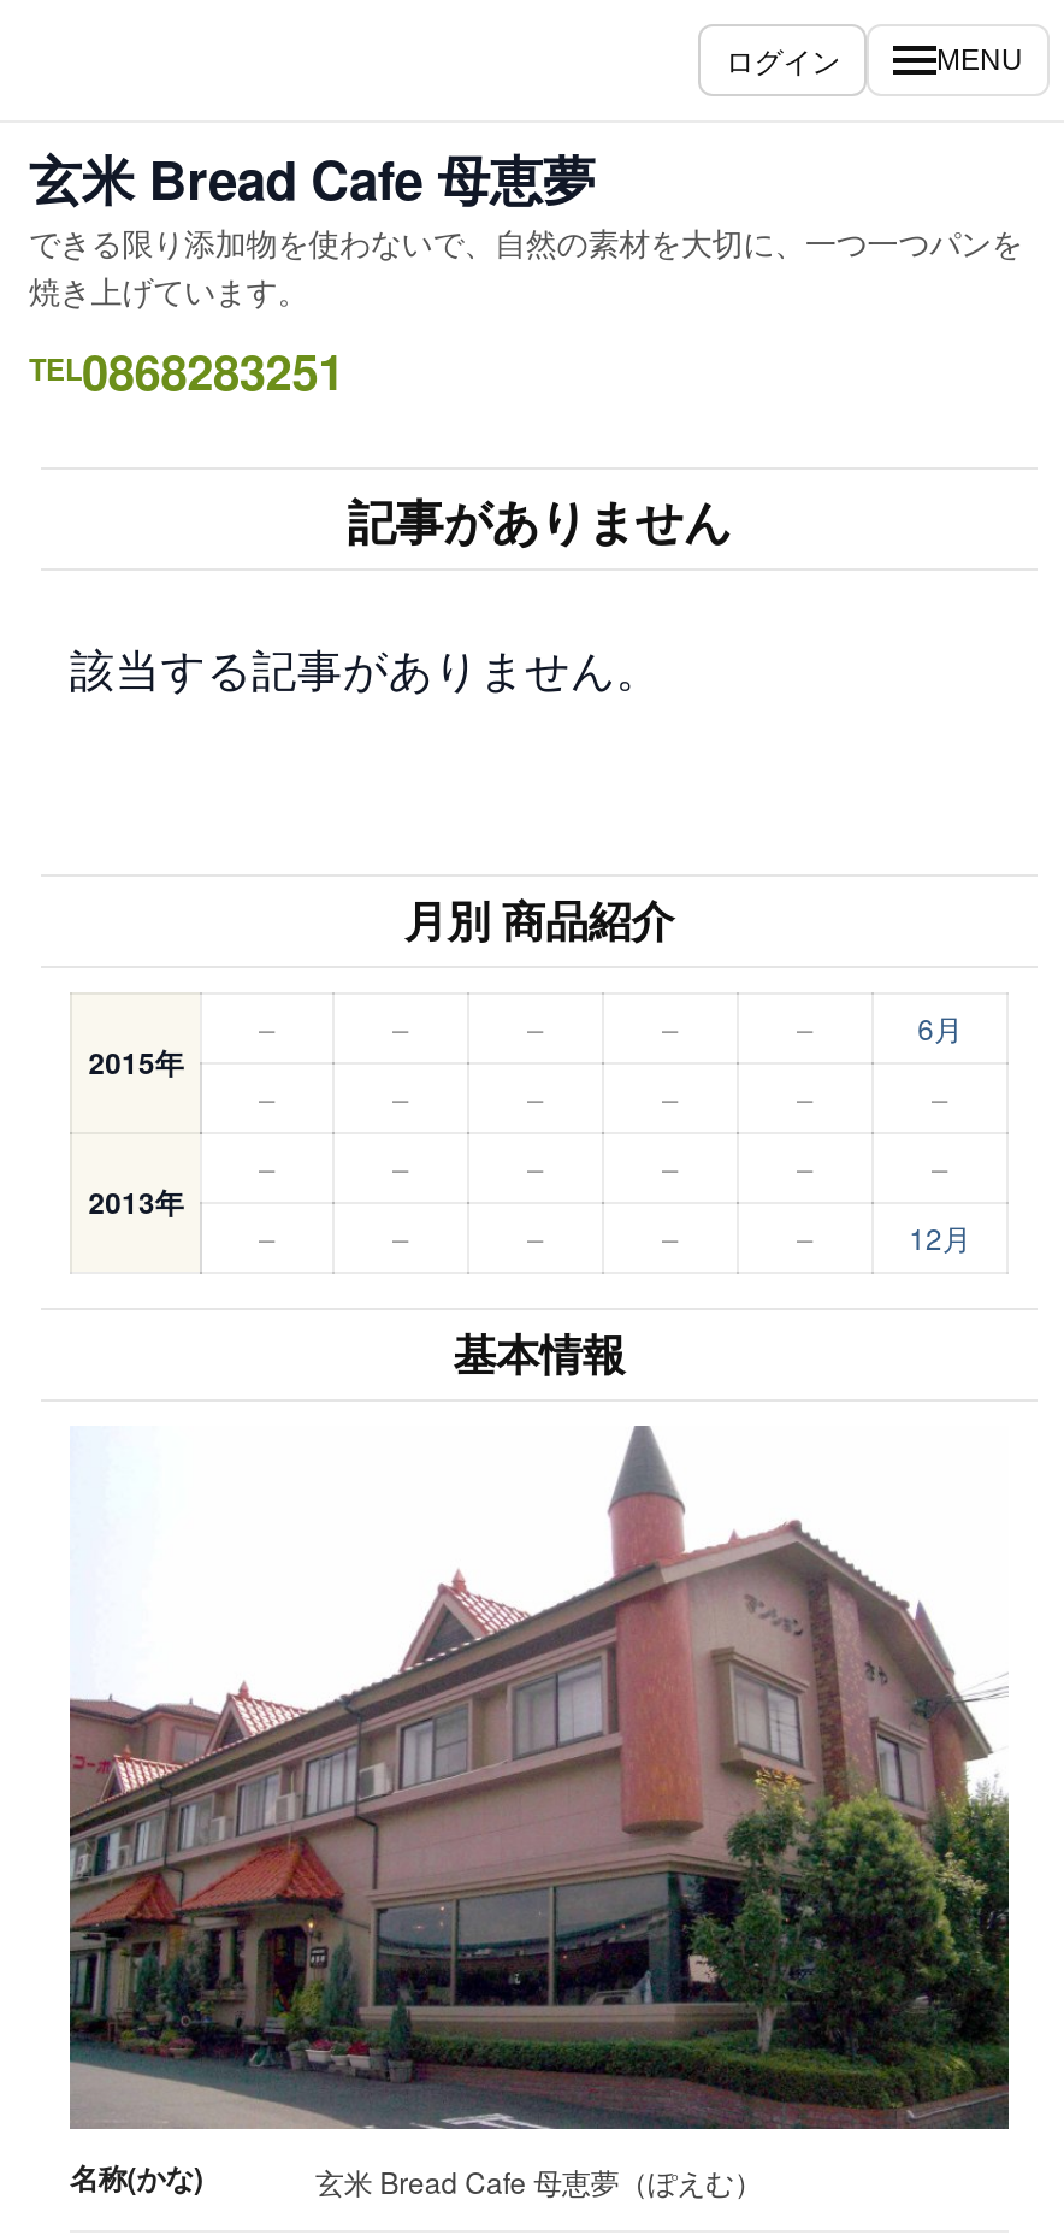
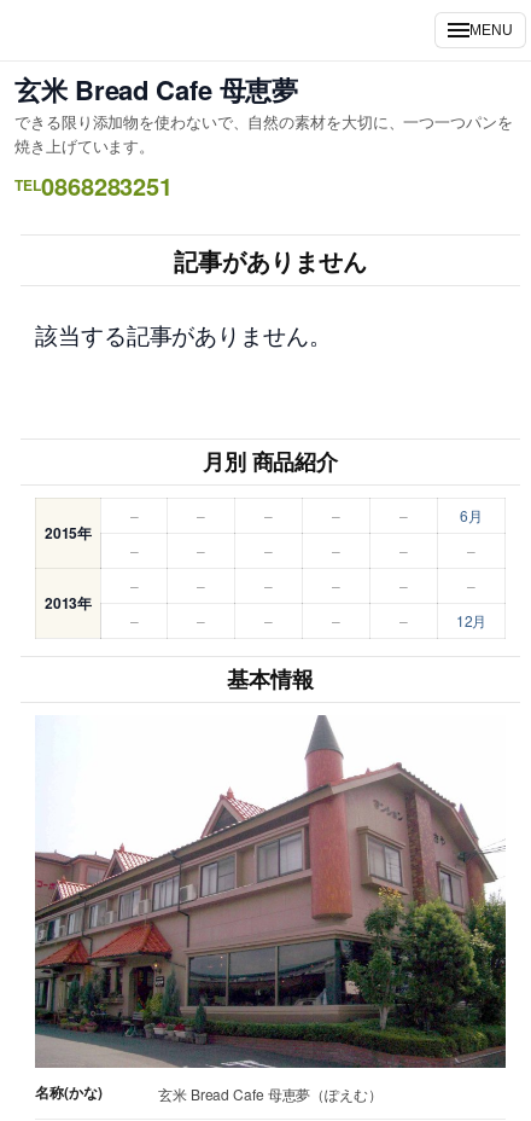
[726,39,840,79] ログイン -> none

